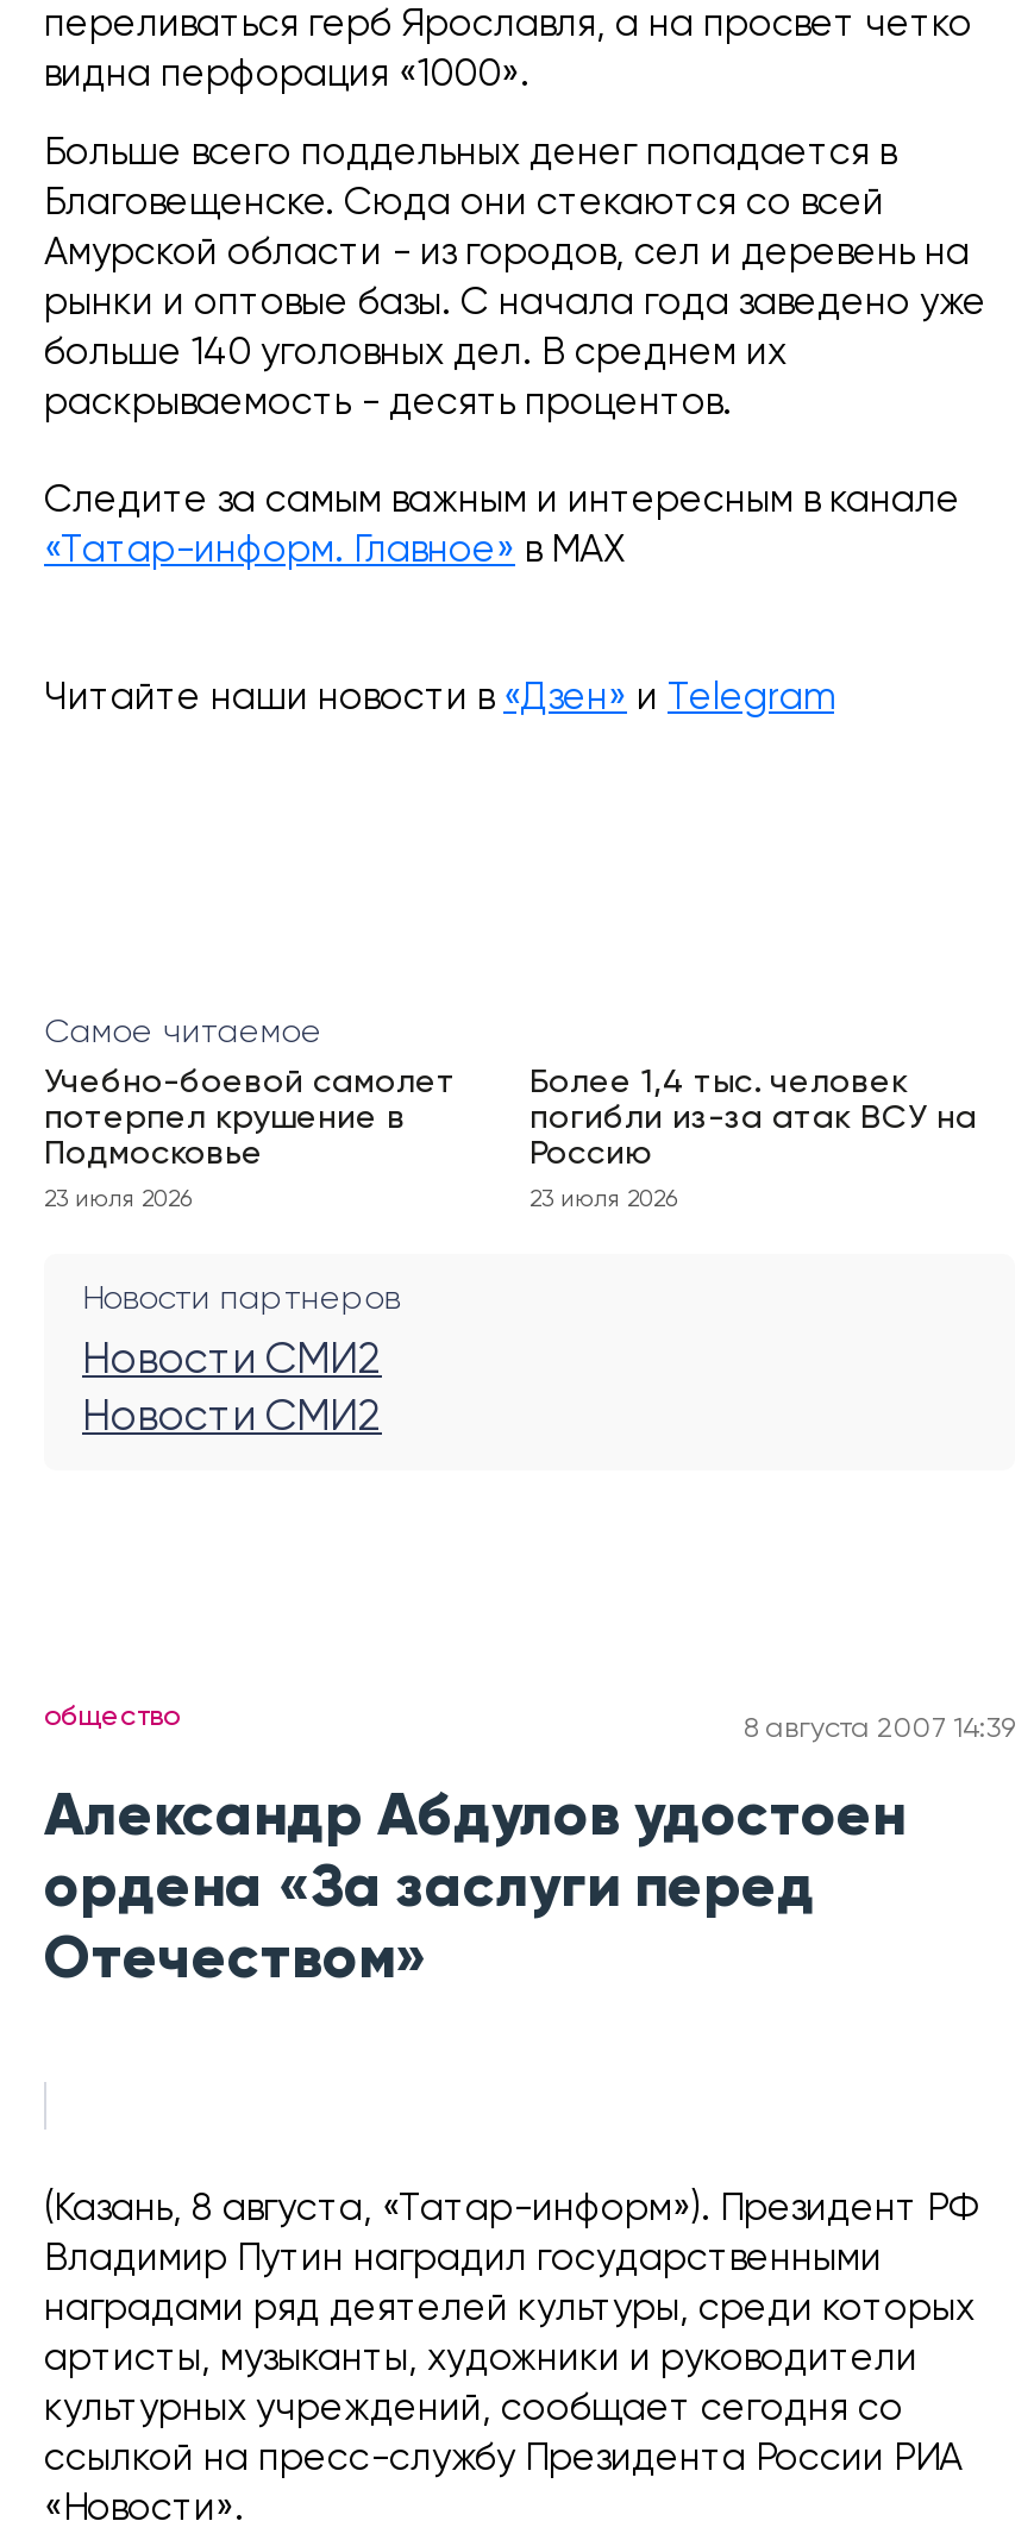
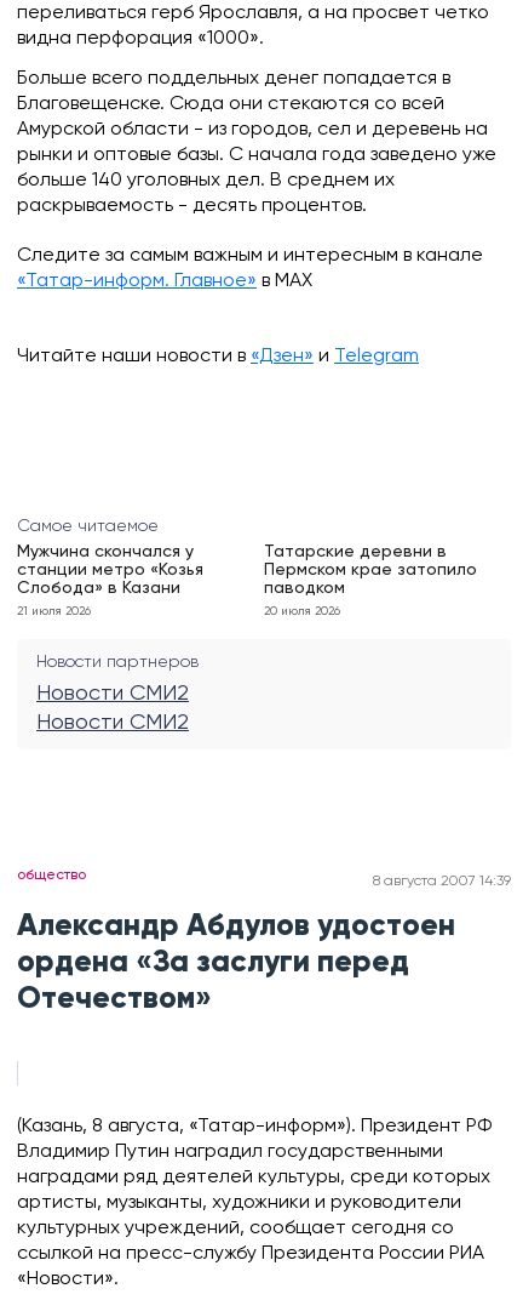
[44,1066,456,1171] Учебно-боевой самолет | потерпел крушение в | Подмосковье -> [17,543,203,597] Мужчина скончался у | станции метро «Козья | Слобода» в Казани
[529,1066,977,1171] Более 1,4 тыс. человек | погибли из-за атак ВСУ на | Россию -> [264,543,477,597] Татарские деревни в | Пермском крае затопило | паводком
[44,1187,192,1211] 23 июля 2026 -> [17,605,91,617] 21 июля 2026
[529,1187,677,1211] 23 июля 2026 -> [264,605,340,617] 20 июля 2026

